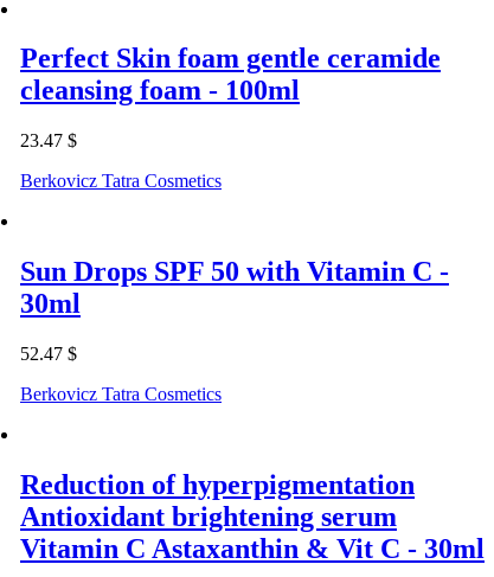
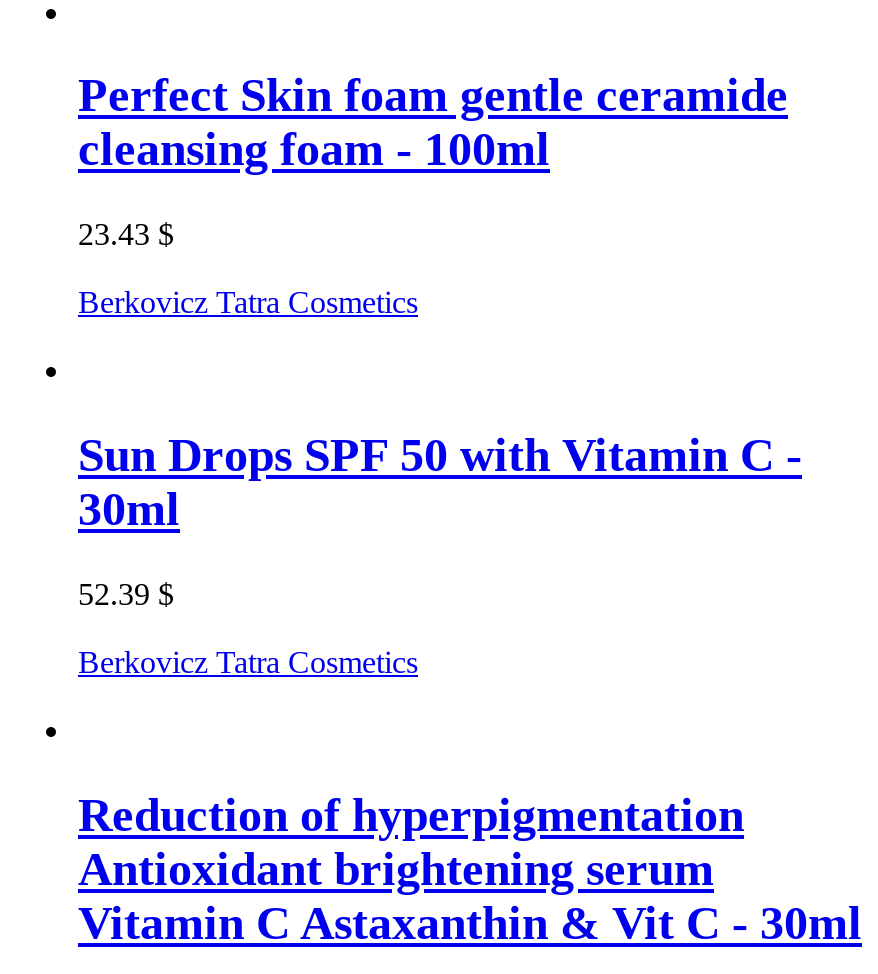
[20,131,77,151] 23.47 $ -> [78,218,174,252] 23.43 $
[20,344,77,364] 52.47 $ -> [78,577,174,611] 52.39 $

